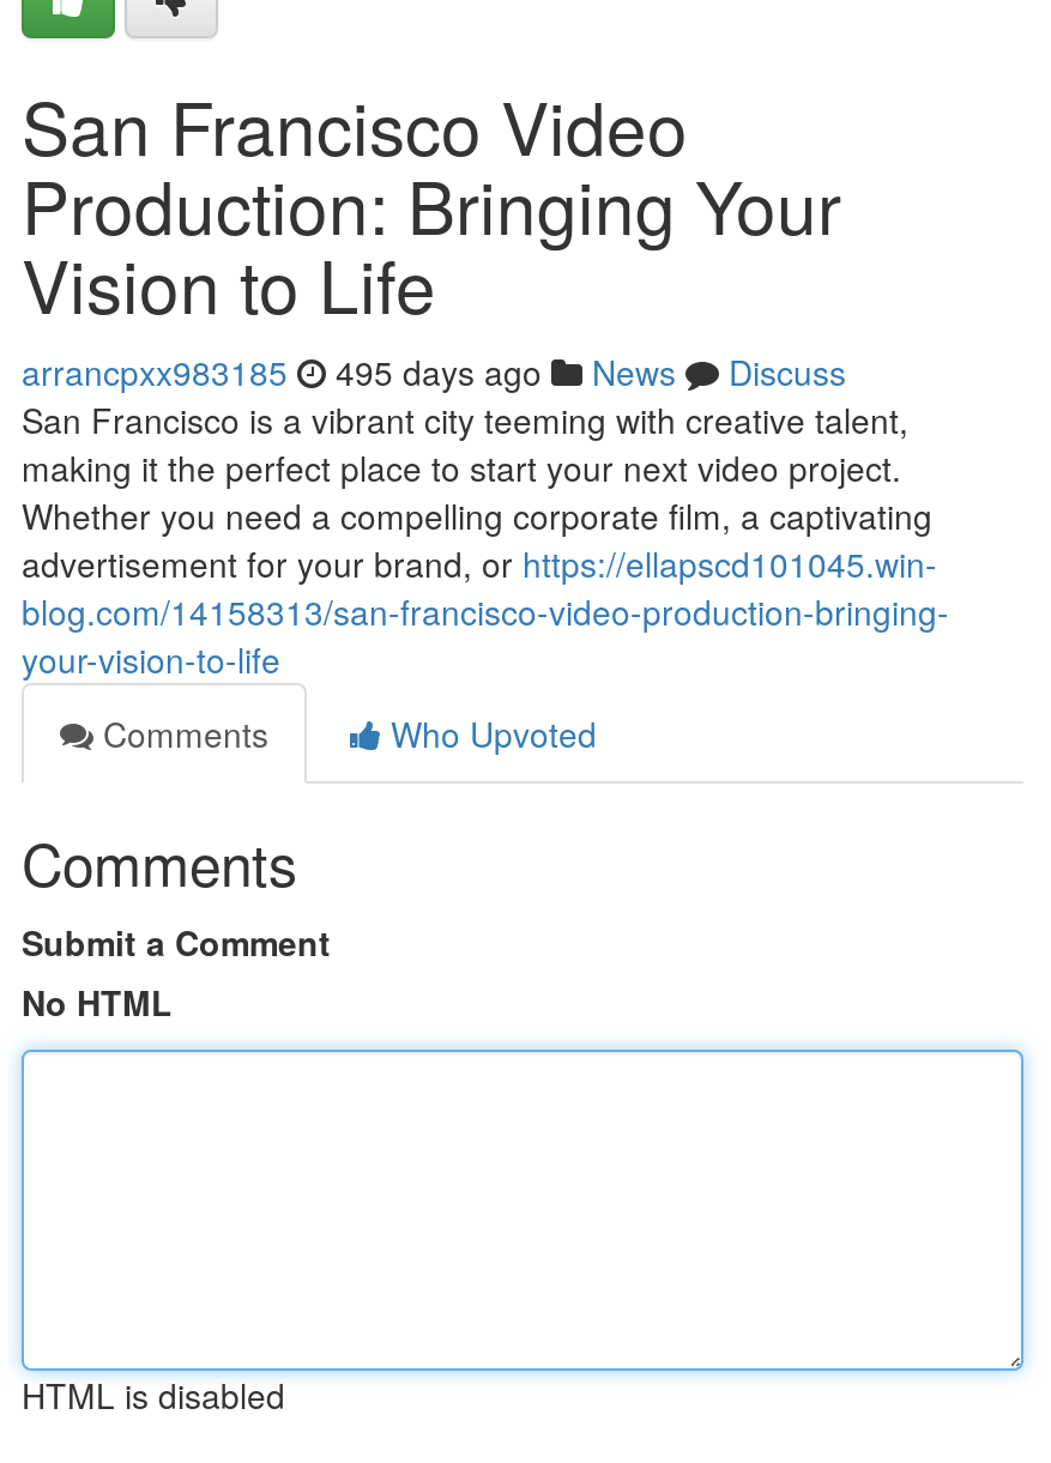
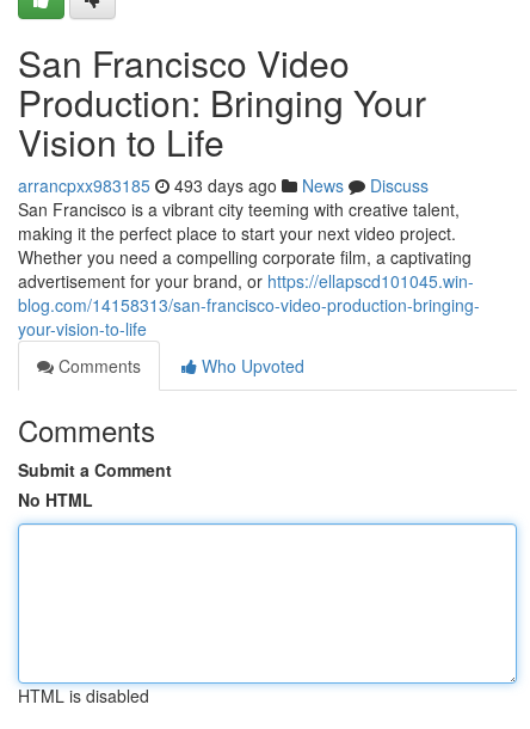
[22,347,846,395] arrancpxx983185 495 days ago News Discuss -> [18,173,429,197] arrancpxx983185 493 days ago News Discuss

